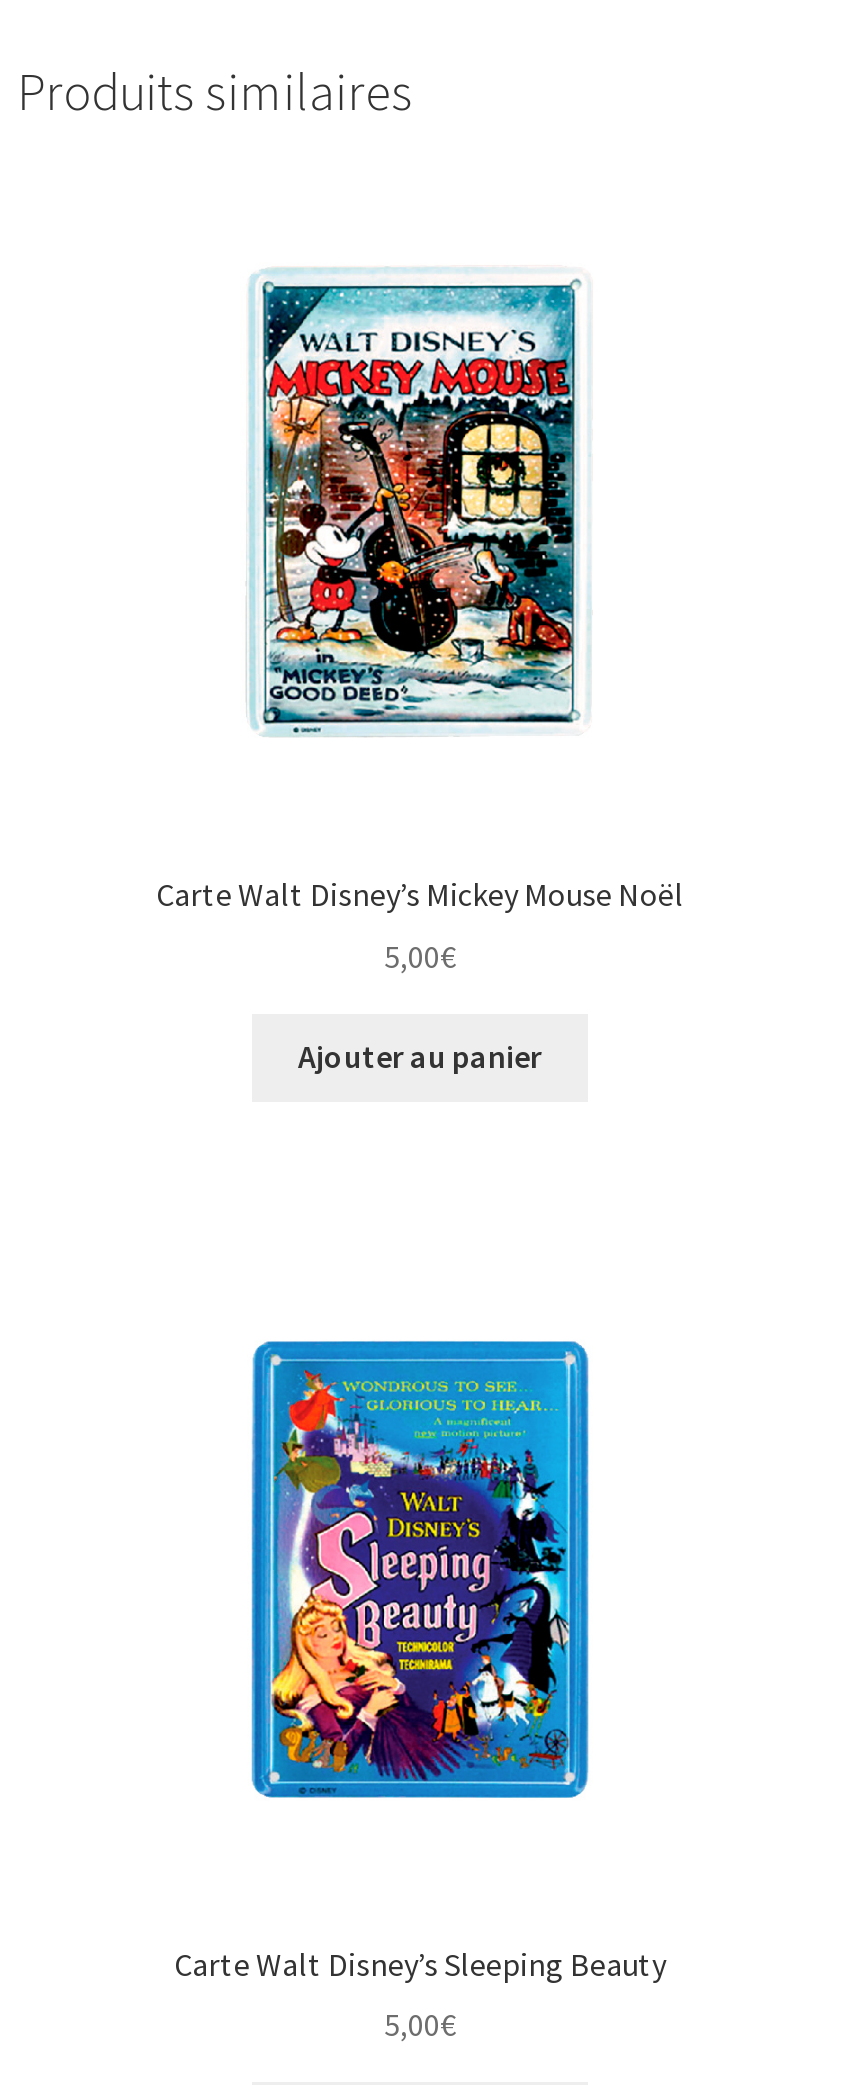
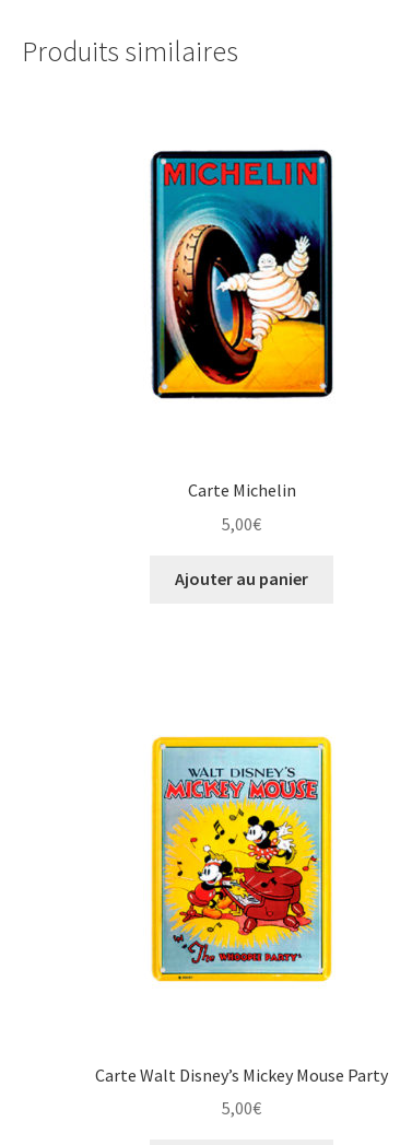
[248,268,586,738] [image] -> [149,149,333,404] [image]
[156,874,684,914] Carte Walt Disney’s Mickey Mouse Noël -> [187,479,296,501] Carte Michelin
[250,1338,590,1800] [image] -> [150,734,333,984] [image]
[174,1944,666,1984] Carte Walt Disney’s Sleeping Beauty -> [95,1064,388,1086] Carte Walt Disney’s Mickey Mouse Party

